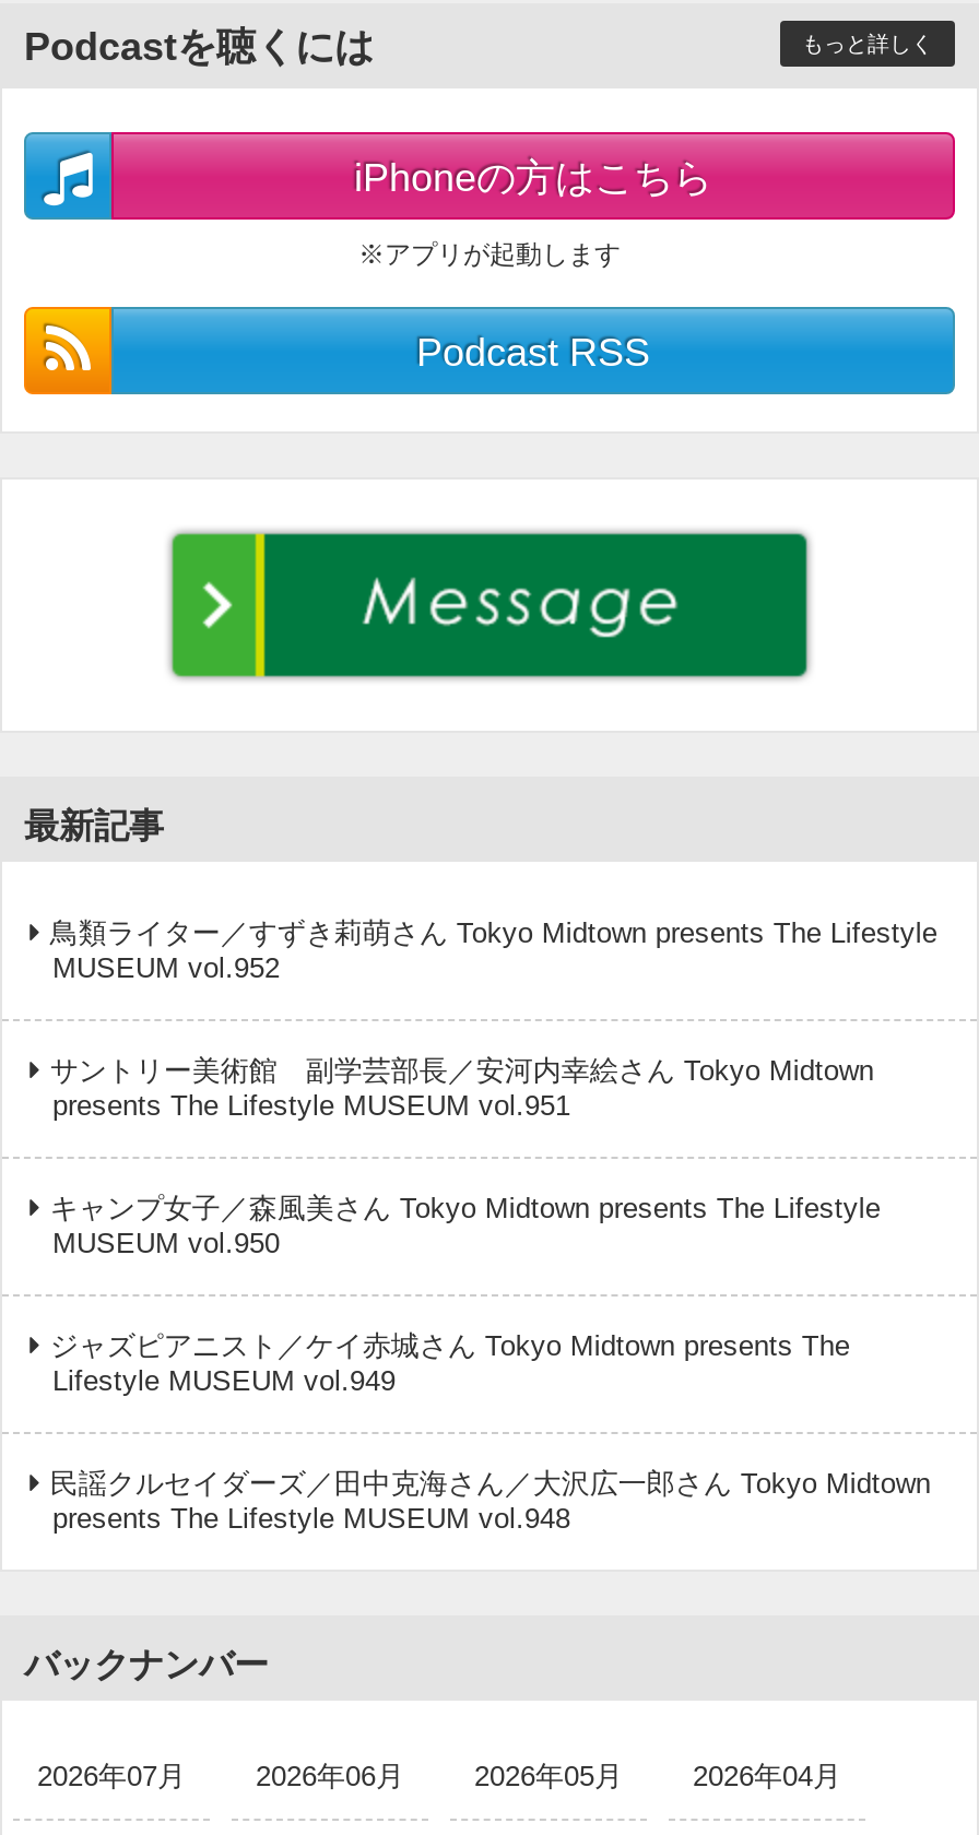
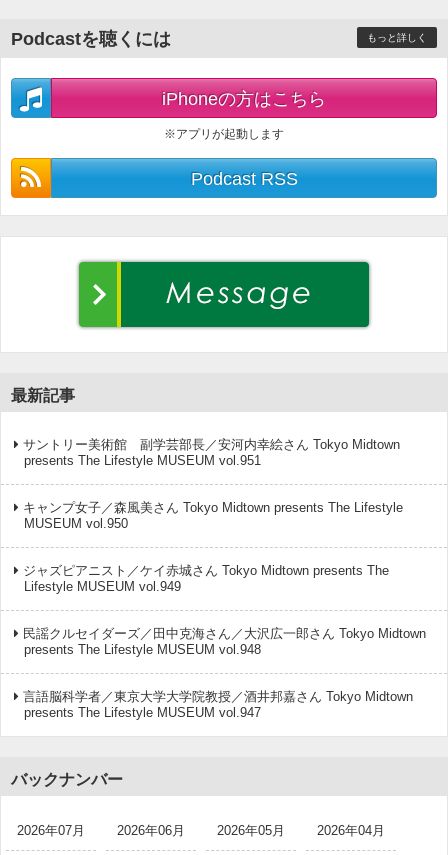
[50,917,937,985] 鳥類ライター／すずき莉萌さん Tokyo Midtown presents The Lifestyle | MUSEUM vol.952 -> none
moved [50,1055,930,1536] -> [23,437,426,657]: サントリー美術館 副学芸部長／安河内幸絵さん Tokyo Midtown | presents The Lifestyle MUSEUM vol.951 | キャンプ女子／森風美さん Tokyo Midtown presents The Lifestyle | MUSEUM vol.950 | ジャズピアニスト／ケイ赤城さん Tokyo Midtown presents The | Lifestyle MUSEUM vol.949 | 民謡クルセイダーズ／田中克海さん／大沢広一郎さん Tokyo Midtown | presents The Lifestyle MUSEUM vol.948
none -> [23,689,413,720] 言語脳科学者／東京大学大学院教授／酒井邦嘉さん Tokyo Midtown | presents The Lifestyle MUSEUM vol.947

